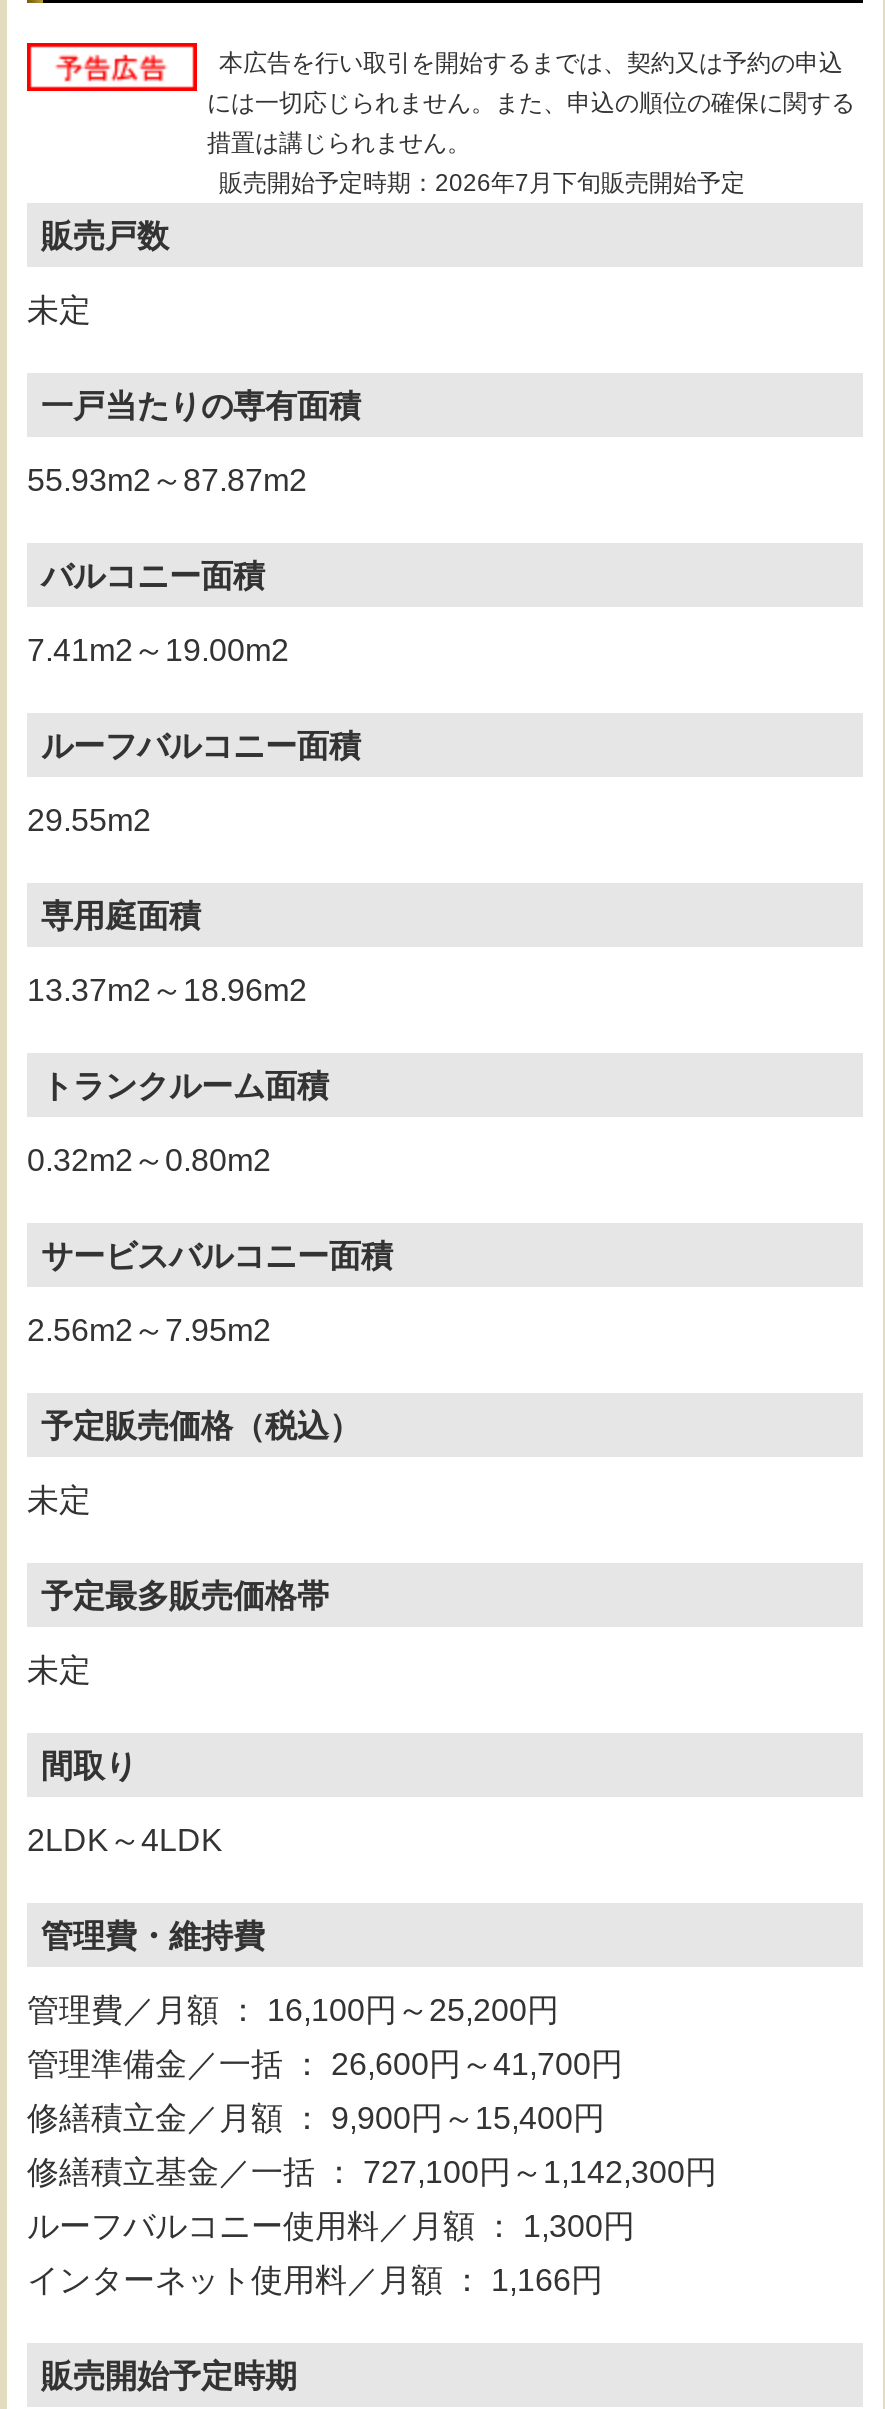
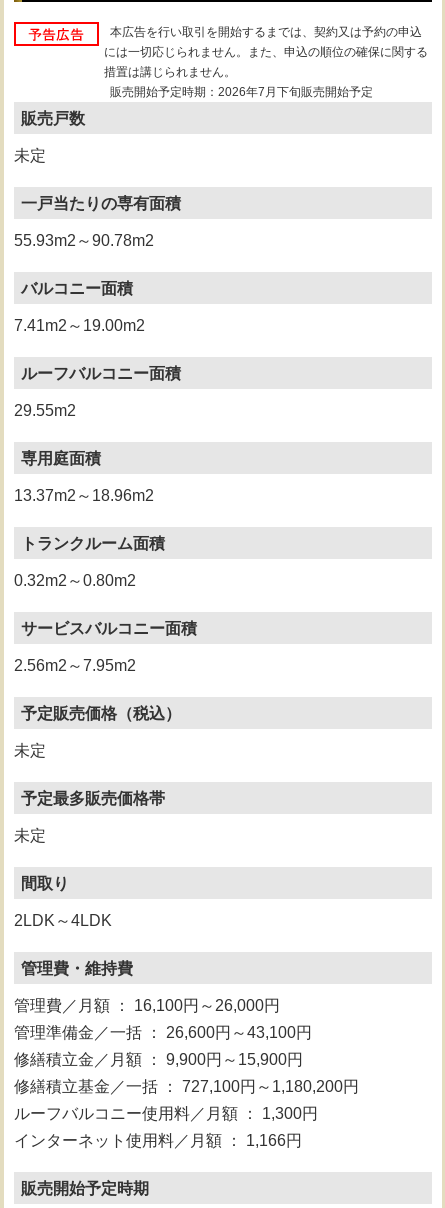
[27,461,307,497] 55.93m2～87.87m2 -> [14,231,154,249] 55.93m2～90.78m2
[27,1991,559,2027] 管理費／月額 ： 16,100円～25,200円 -> [14,996,280,1014] 管理費／月額 ： 16,100円～26,000円
[27,2045,623,2081] 管理準備金／一括 ： 26,600円～41,700円 -> [14,1023,312,1041] 管理準備金／一括 ： 26,600円～43,100円
[27,2099,605,2135] 修繕積立金／月額 ： 9,900円～15,400円 -> [14,1050,303,1068] 修繕積立金／月額 ： 9,900円～15,900円
[27,2153,717,2189] 修繕積立基金／一括 ： 727,100円～1,142,300円 -> [14,1077,359,1095] 修繕積立基金／一括 ： 727,100円～1,180,200円

